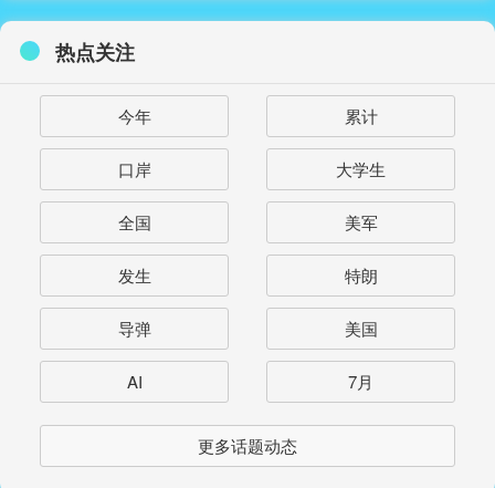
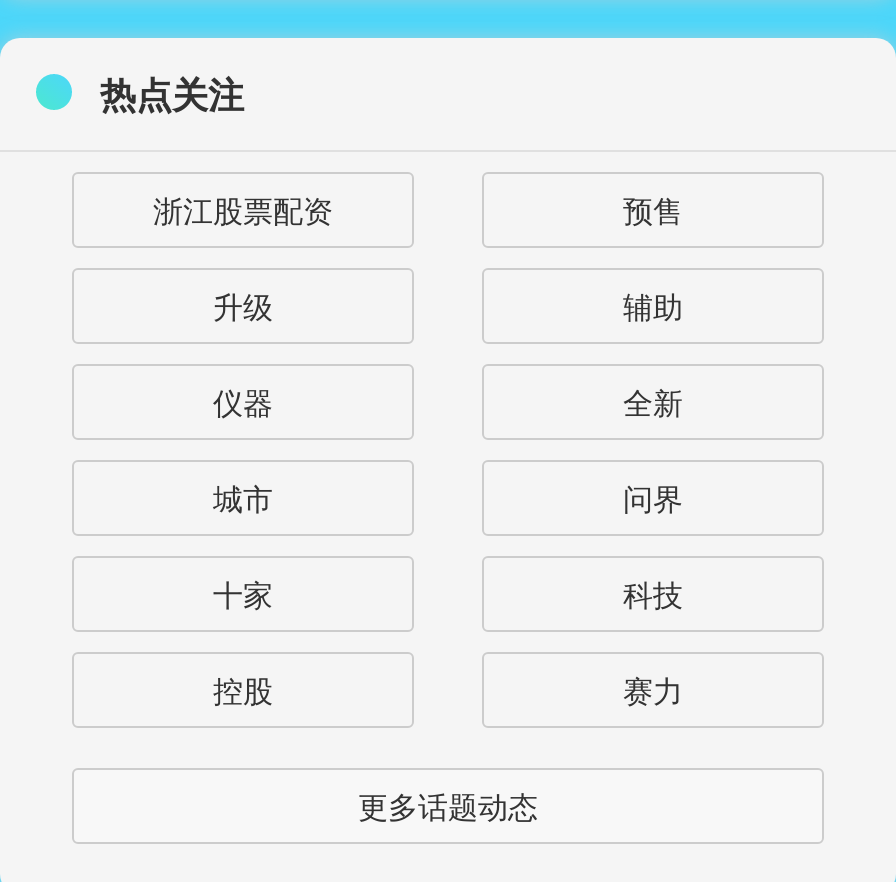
[118,104,377,127] 今年 | 累计 -> [153,187,683,229] 浙江股票配资 | 预售
[118,157,386,180] 口岸 | 大学生 -> [213,283,683,325] 升级 | 辅助
[118,210,377,233] 全国 | 美军 -> [213,379,683,421] 仪器 | 全新
[118,263,377,286] 发生 | 特朗 -> [213,475,683,517] 城市 | 问界
[118,316,377,339] 导弹 | 美国 -> [213,571,683,613] 十家 | 科技
[127,369,373,392] AI | 7月 -> [213,667,683,709] 控股 | 赛力

